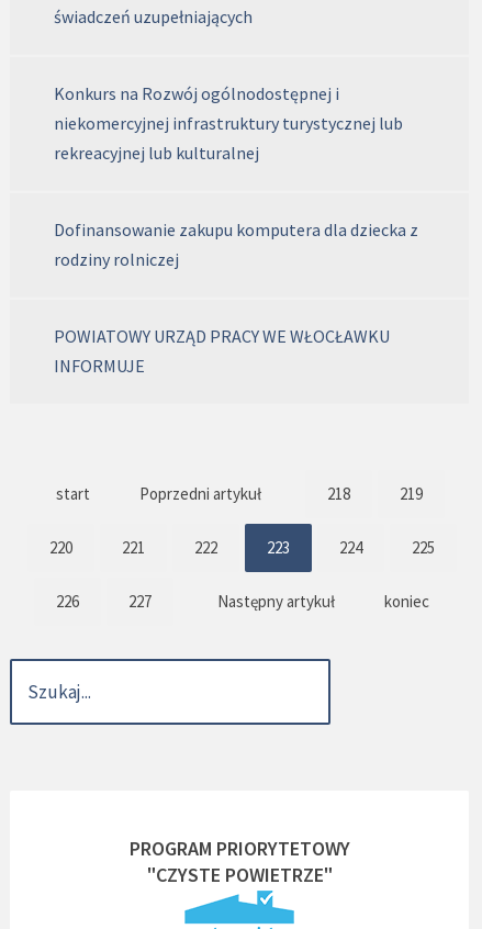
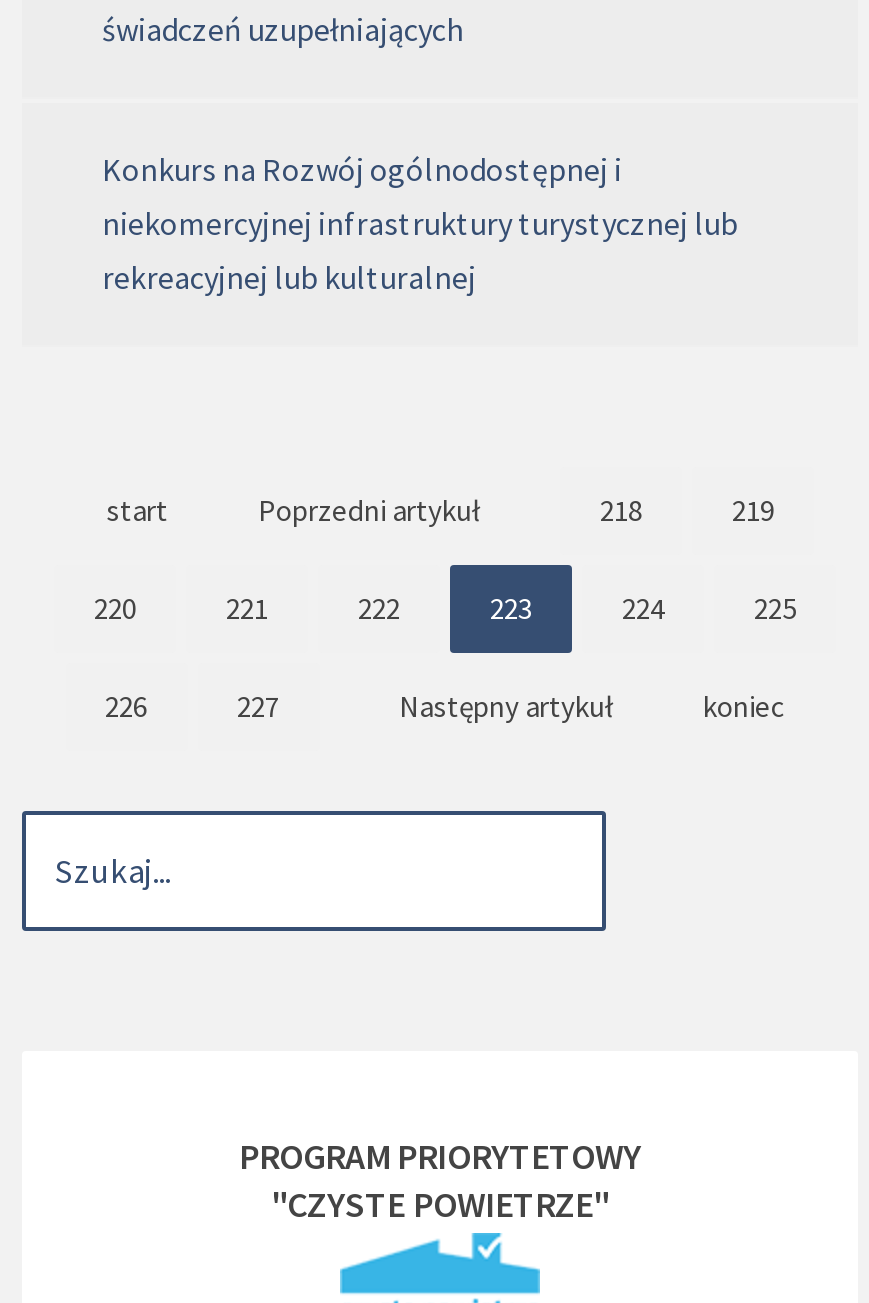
[54,219,418,377] Dofinansowanie zakupu komputera dla dziecka z | rodziny rolniczej | POWIATOWY URZĄD PRACY WE WŁOCŁAWKU | INFORMUJE -> none

